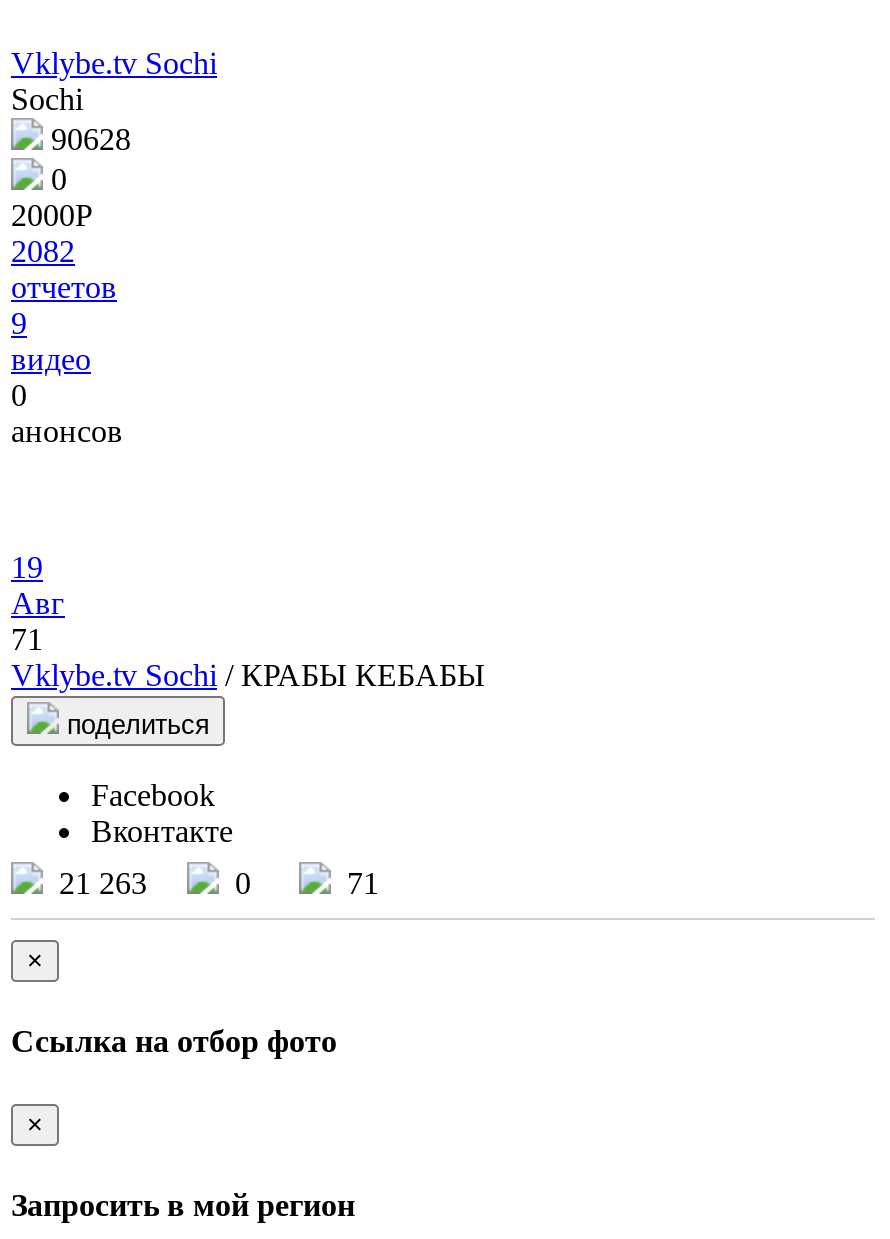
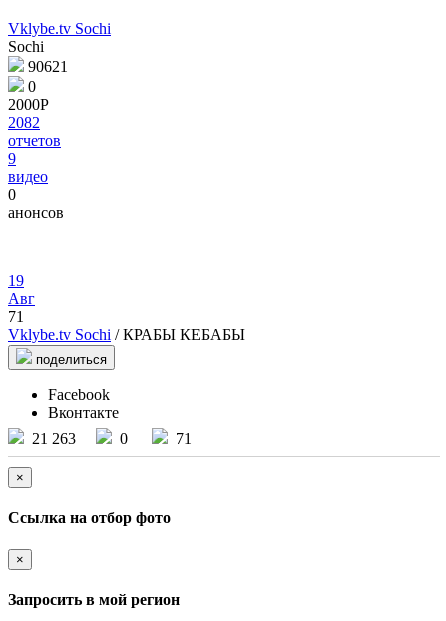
[43,122,131,156] 90628 -> [24,58,68,75] 90621

